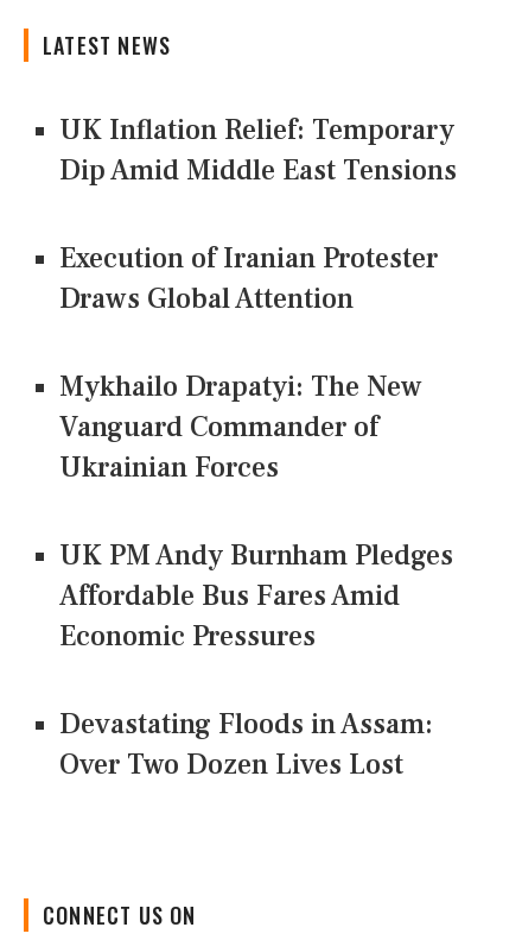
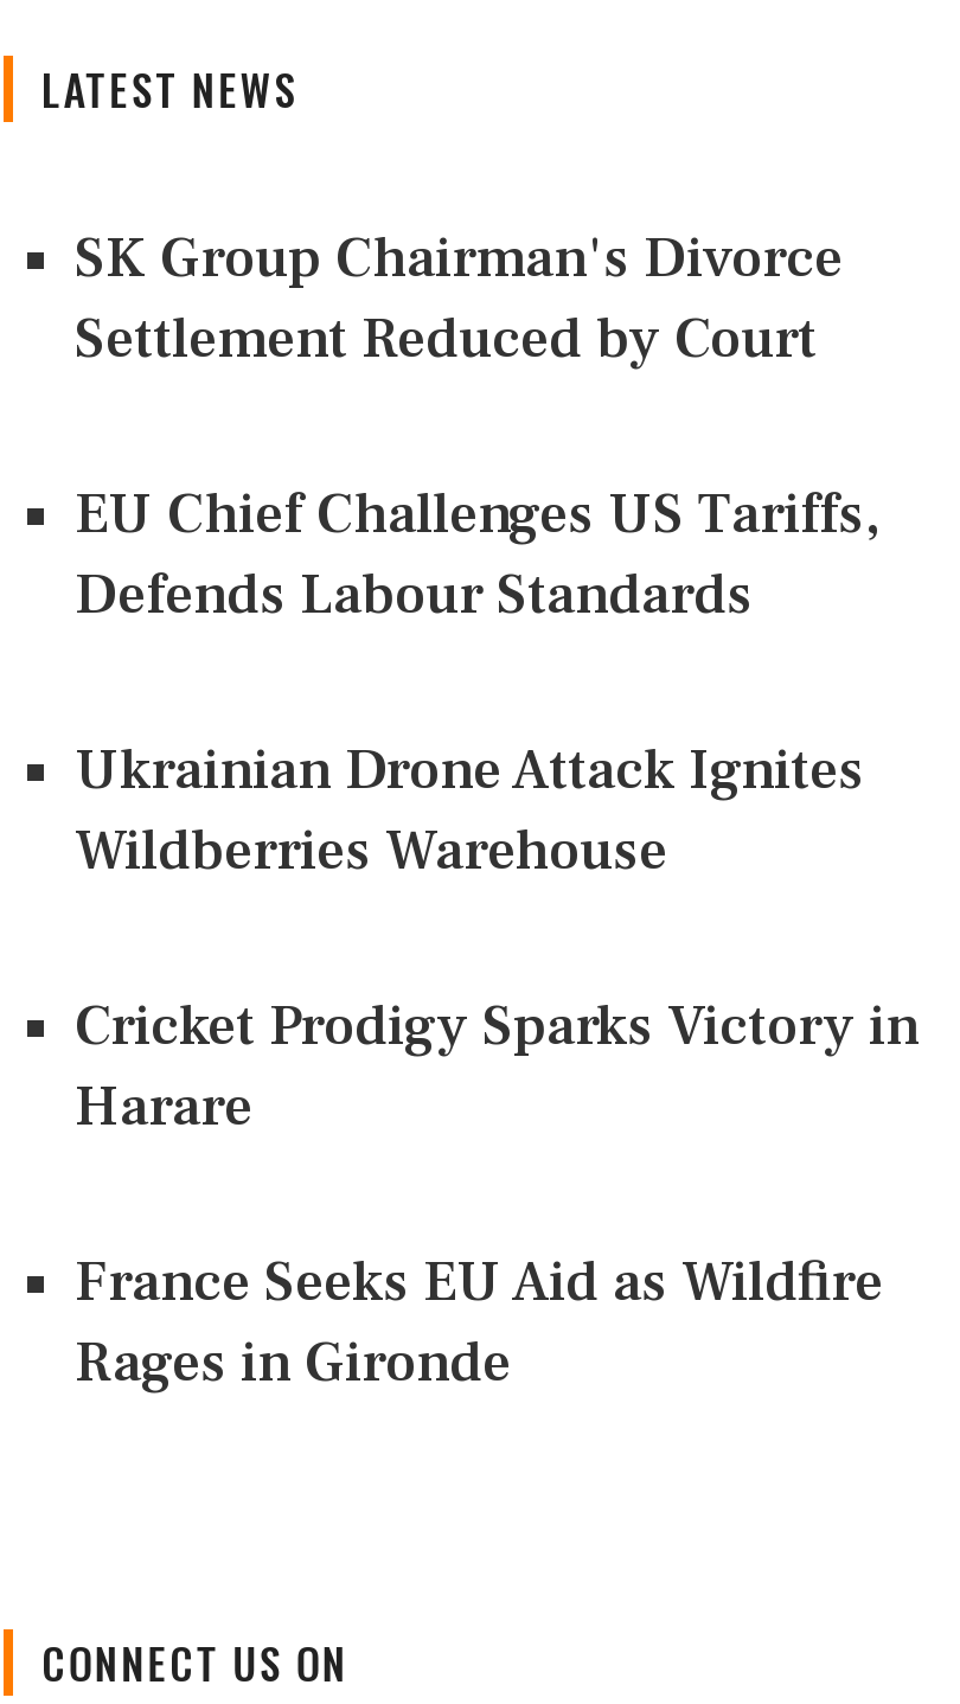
[59,112,457,189] UK Inflation Relief: Temporary | Dip Amid Middle East Tensions -> [75,222,843,376] SK Group Chairman's Divorce | Settlement Reduced by Court
[59,240,438,317] Execution of Iranian Protester | Draws Global Attention -> [75,478,881,632] EU Chief Challenges US Tariffs, | Defends Labour Standards
[59,368,422,486] Mykhailo Drapatyi: The New | Vanguard Commander of | Ukrainian Forces -> [75,734,864,888] Ukrainian Drone Attack Ignites | Wildberries Warehouse
[59,537,453,655] UK PM Andy Burnham Pledges | Affordable Bus Fares Amid | Economic Pressures -> [75,989,919,1144] Cricket Prodigy Sparks Victory in | Harare
[59,706,433,783] Devastating Floods in Assam: | Over Two Dozen Lives Lost -> [75,1245,883,1399] France Seeks EU Aid as Wildfire | Rages in Gironde

